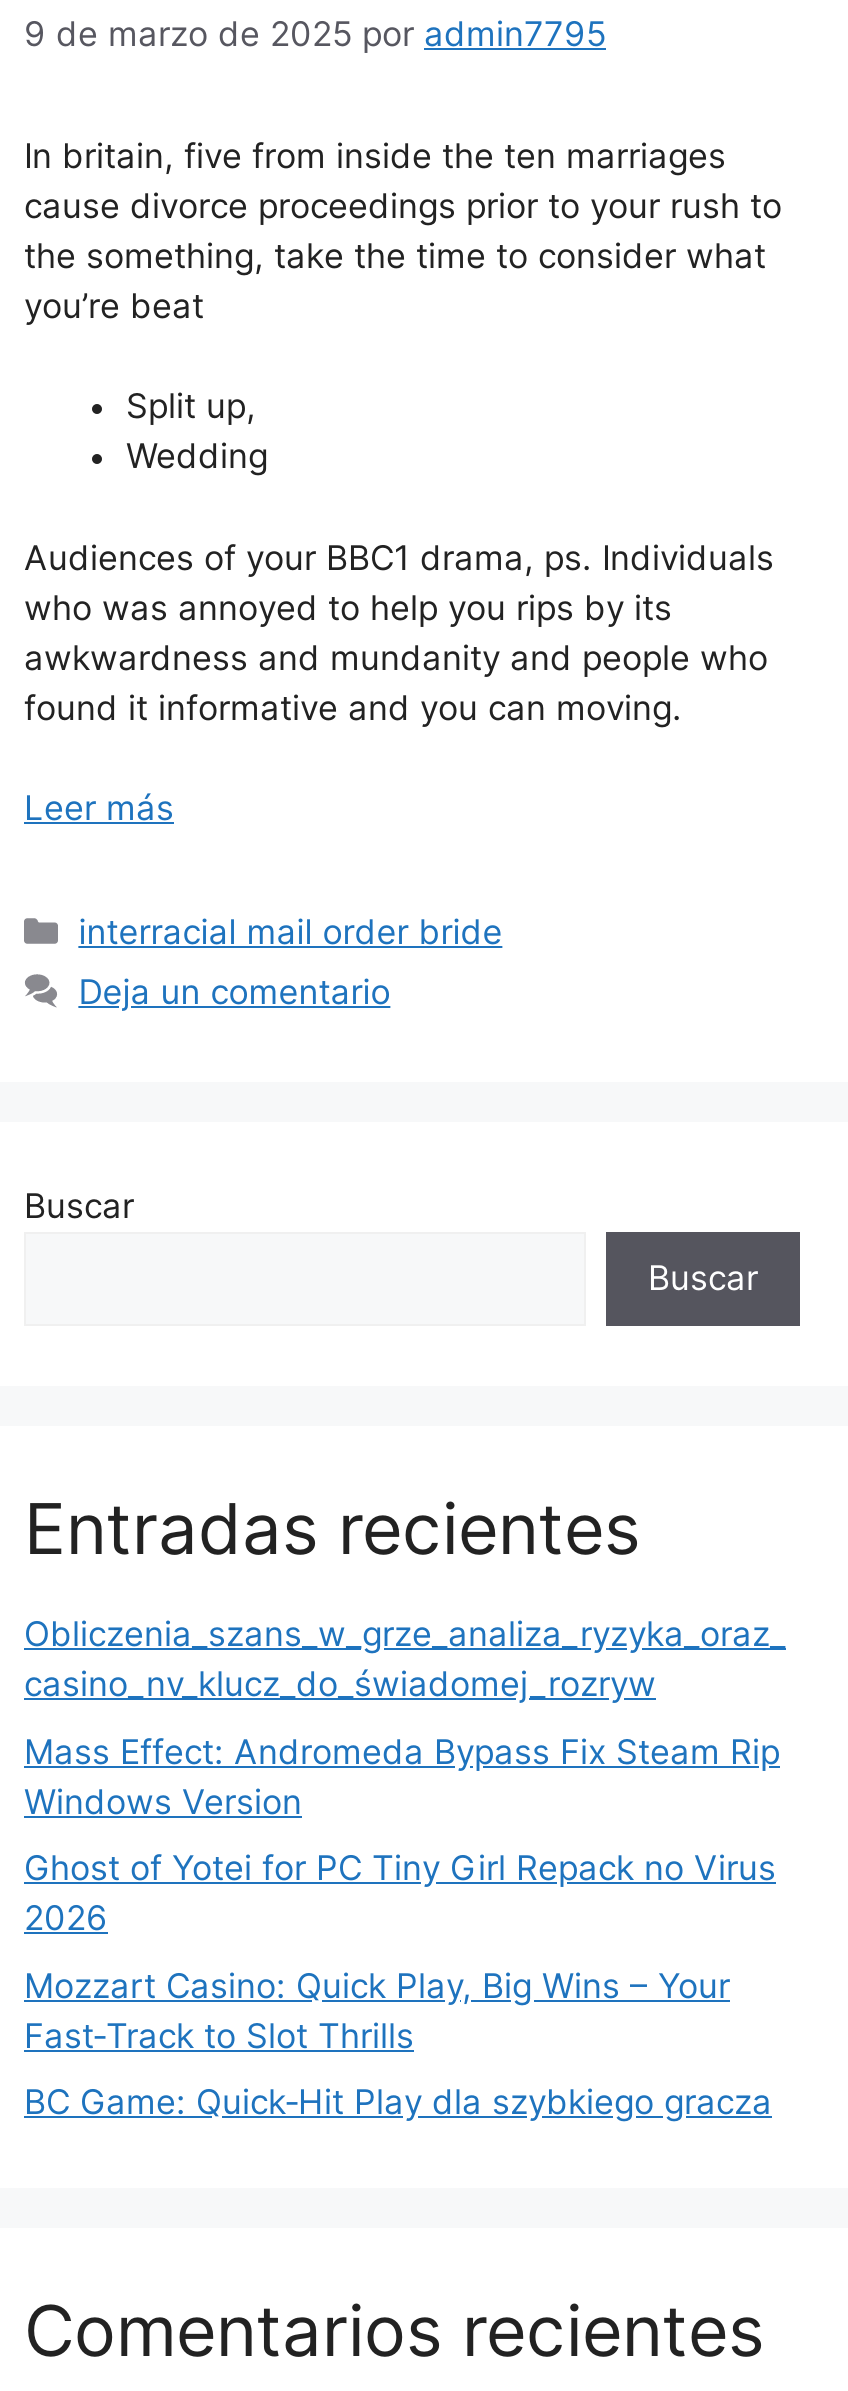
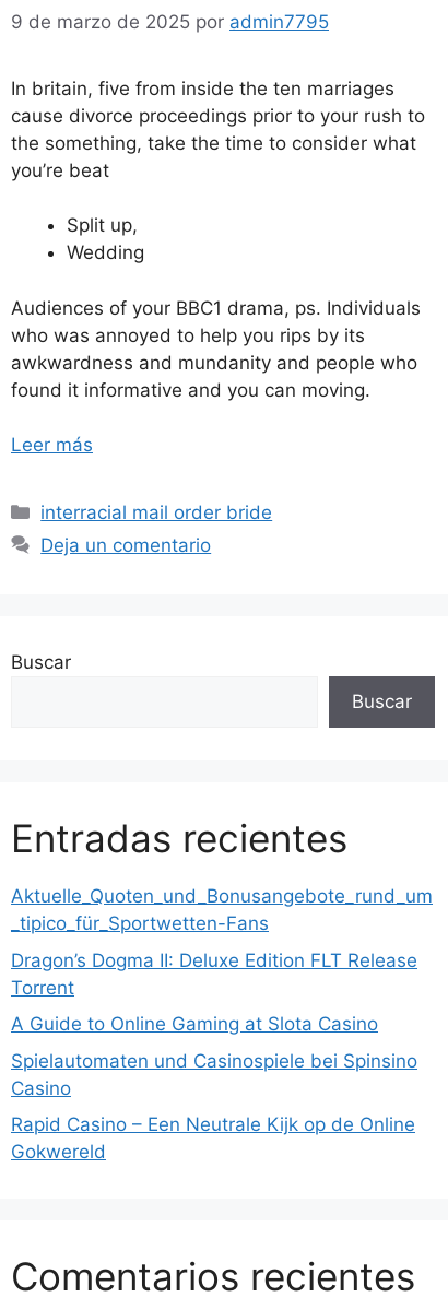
[24,1614,786,1704] Obliczenia_szans_w_grze_analiza_ryzyka_oraz_ | casino_nv_klucz_do_świadomej_rozryw -> [11,885,433,934] Aktuelle_Quoten_und_Bonusangebote_rund_um | _tipico_für_Sportwetten-Fans
[24,1731,780,1821] Mass Effect: Andromeda Bypass Fix Steam Rip | Windows Version -> [11,949,417,998] Dragon’s Dogma II: Deluxe Edition FLT Release | Torrent
[24,1848,776,1938] Ghost of Yotei for PC Tiny Girl Repack no Virus | 2026 -> [11,1013,378,1035] A Guide to Online Gaming at Slota Casino
[24,1965,730,2055] Mozzart Casino: Quick Play, Big Wins – Your | Fast‑Track to Slot Thrills -> [11,1049,417,1099] Spielautomaten und Casinospiele bei Spinsino | Casino
[24,2082,772,2122] BC Game: Quick‑Hit Play dla szybkiego gracza -> [11,1113,415,1163] Rapid Casino – Een Neutrale Kijk op de Online | Gokwereld

